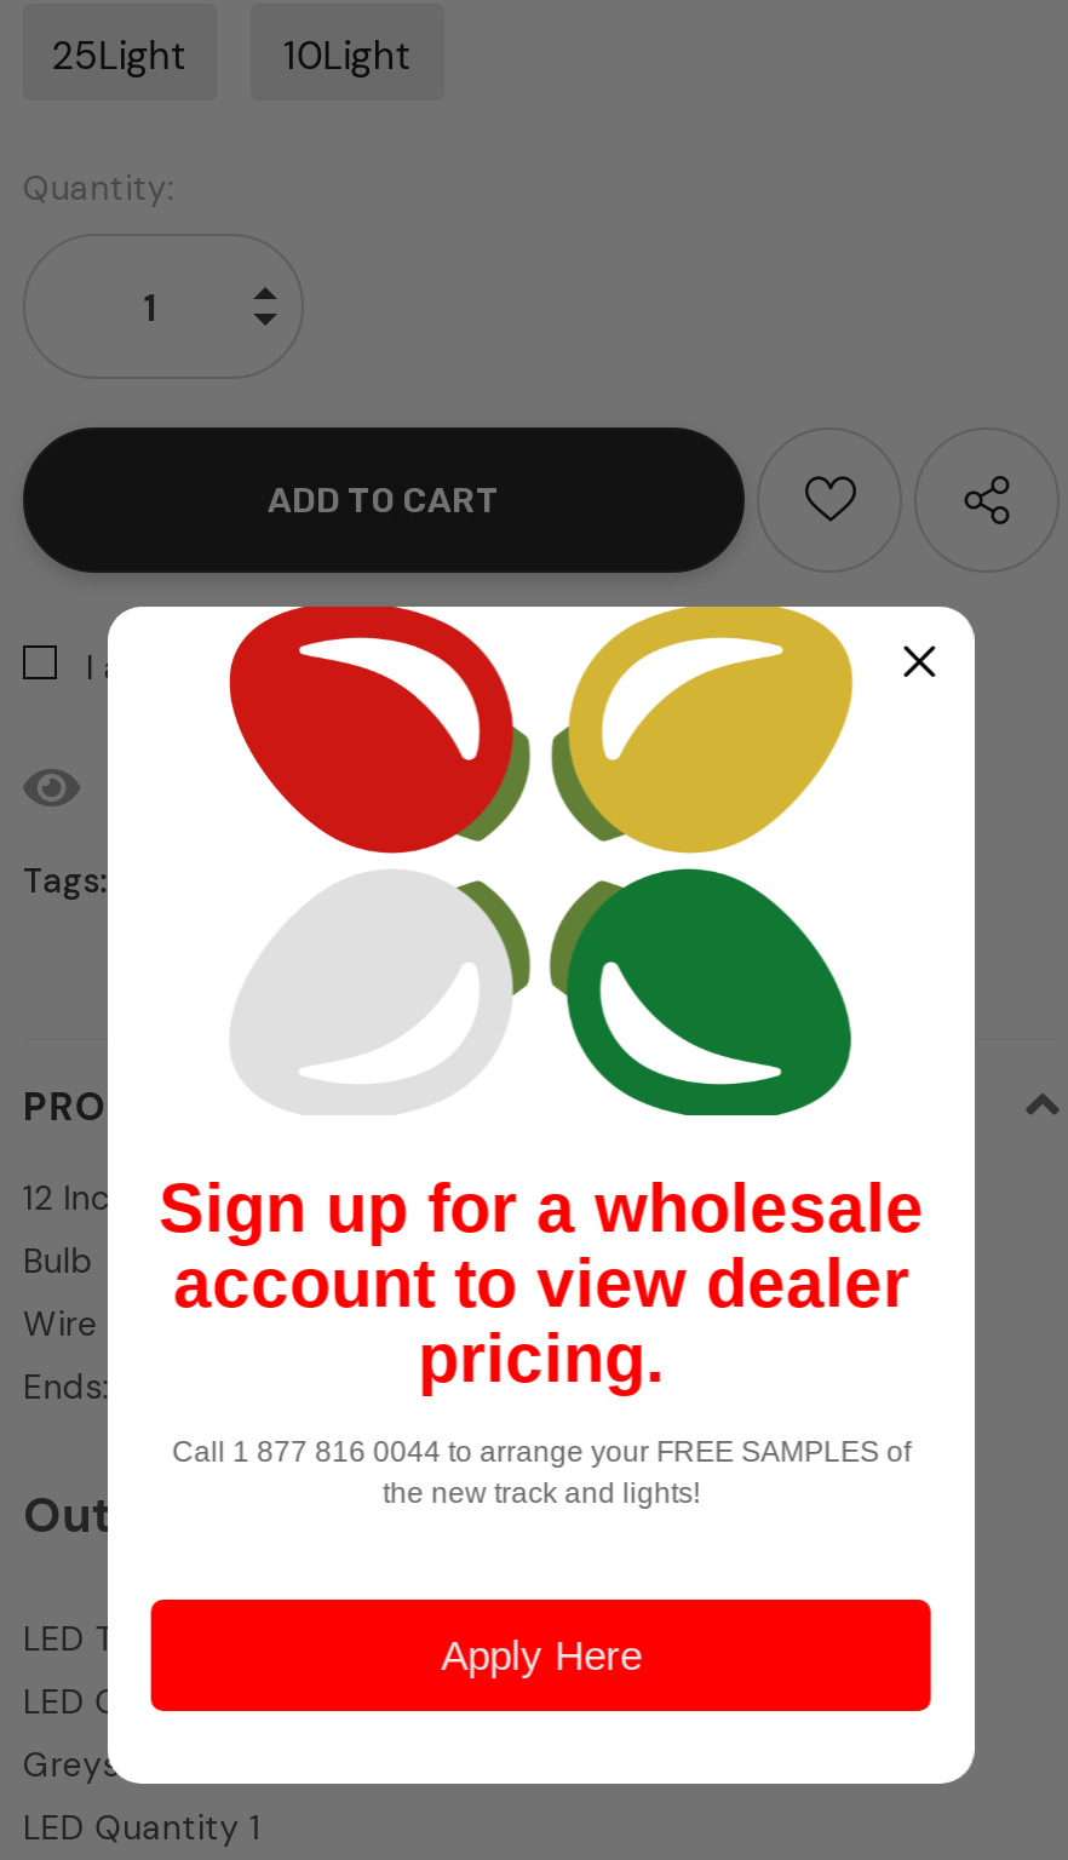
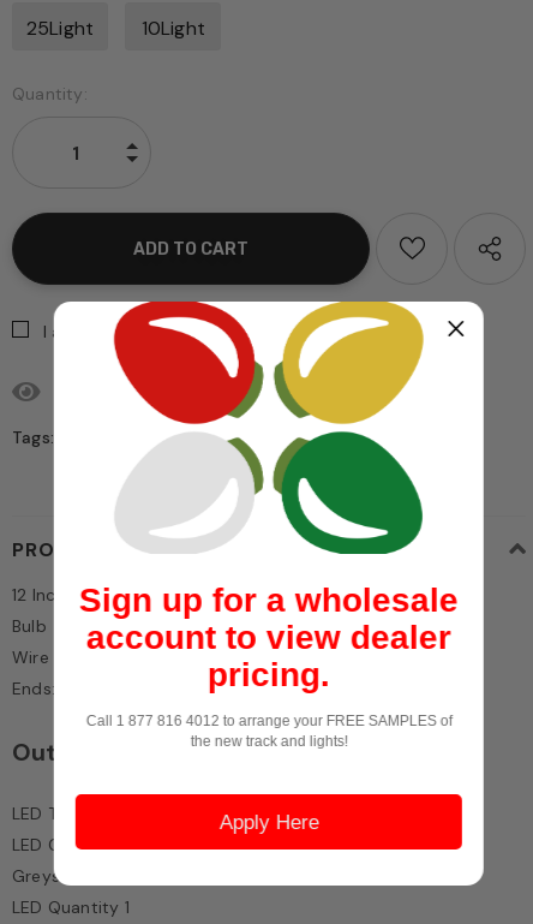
[172,1435,911,1469] Call 1 877 816 0044 to arrange your FREE SAMPLES of -> [86,713,452,729] Call 1 877 816 4012 to arrange your FREE SAMPLES of

